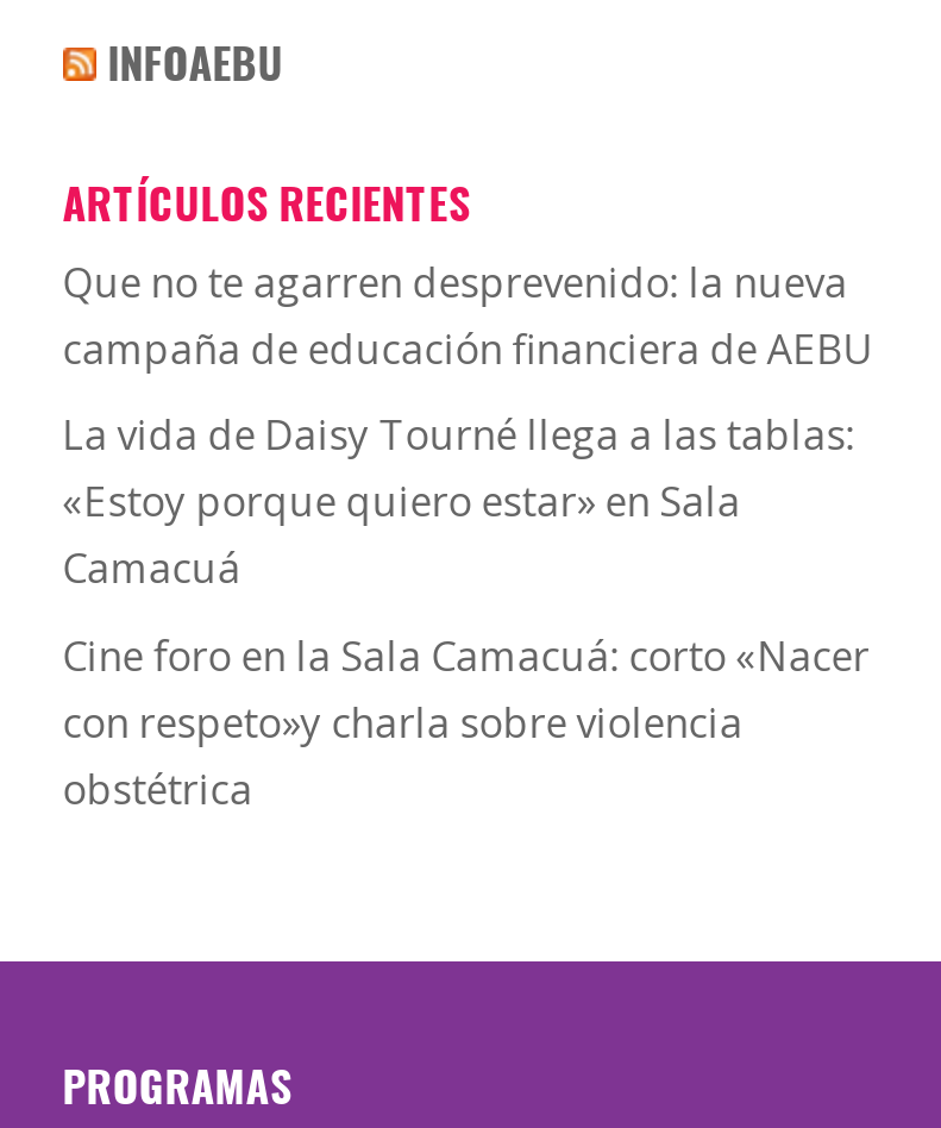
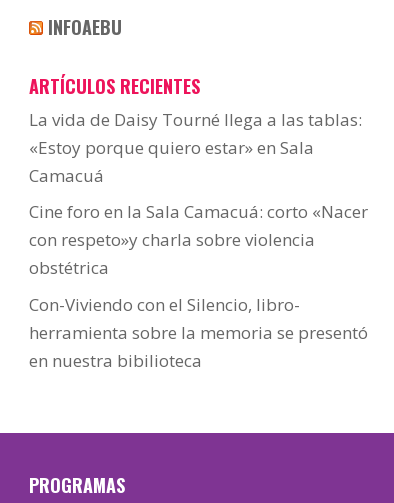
[63,254,874,376] Que no te agarren desprevenido: la nueva | campaña de educación financiera de AEBU -> none
moved [63,408,869,816] -> [29,108,368,279]: La vida de Daisy Tourné llega a las tablas: | «Estoy porque quiero estar» en Sala | Camacuá | Cine foro en la Sala Camacuá: corto «Nacer | con respeto»y charla sobre violencia | obstétrica
none -> [29,293,368,372] Con-Viviendo con el Silencio, libro- | herramienta sobre la memoria se presentó | en nuestra bibilioteca

